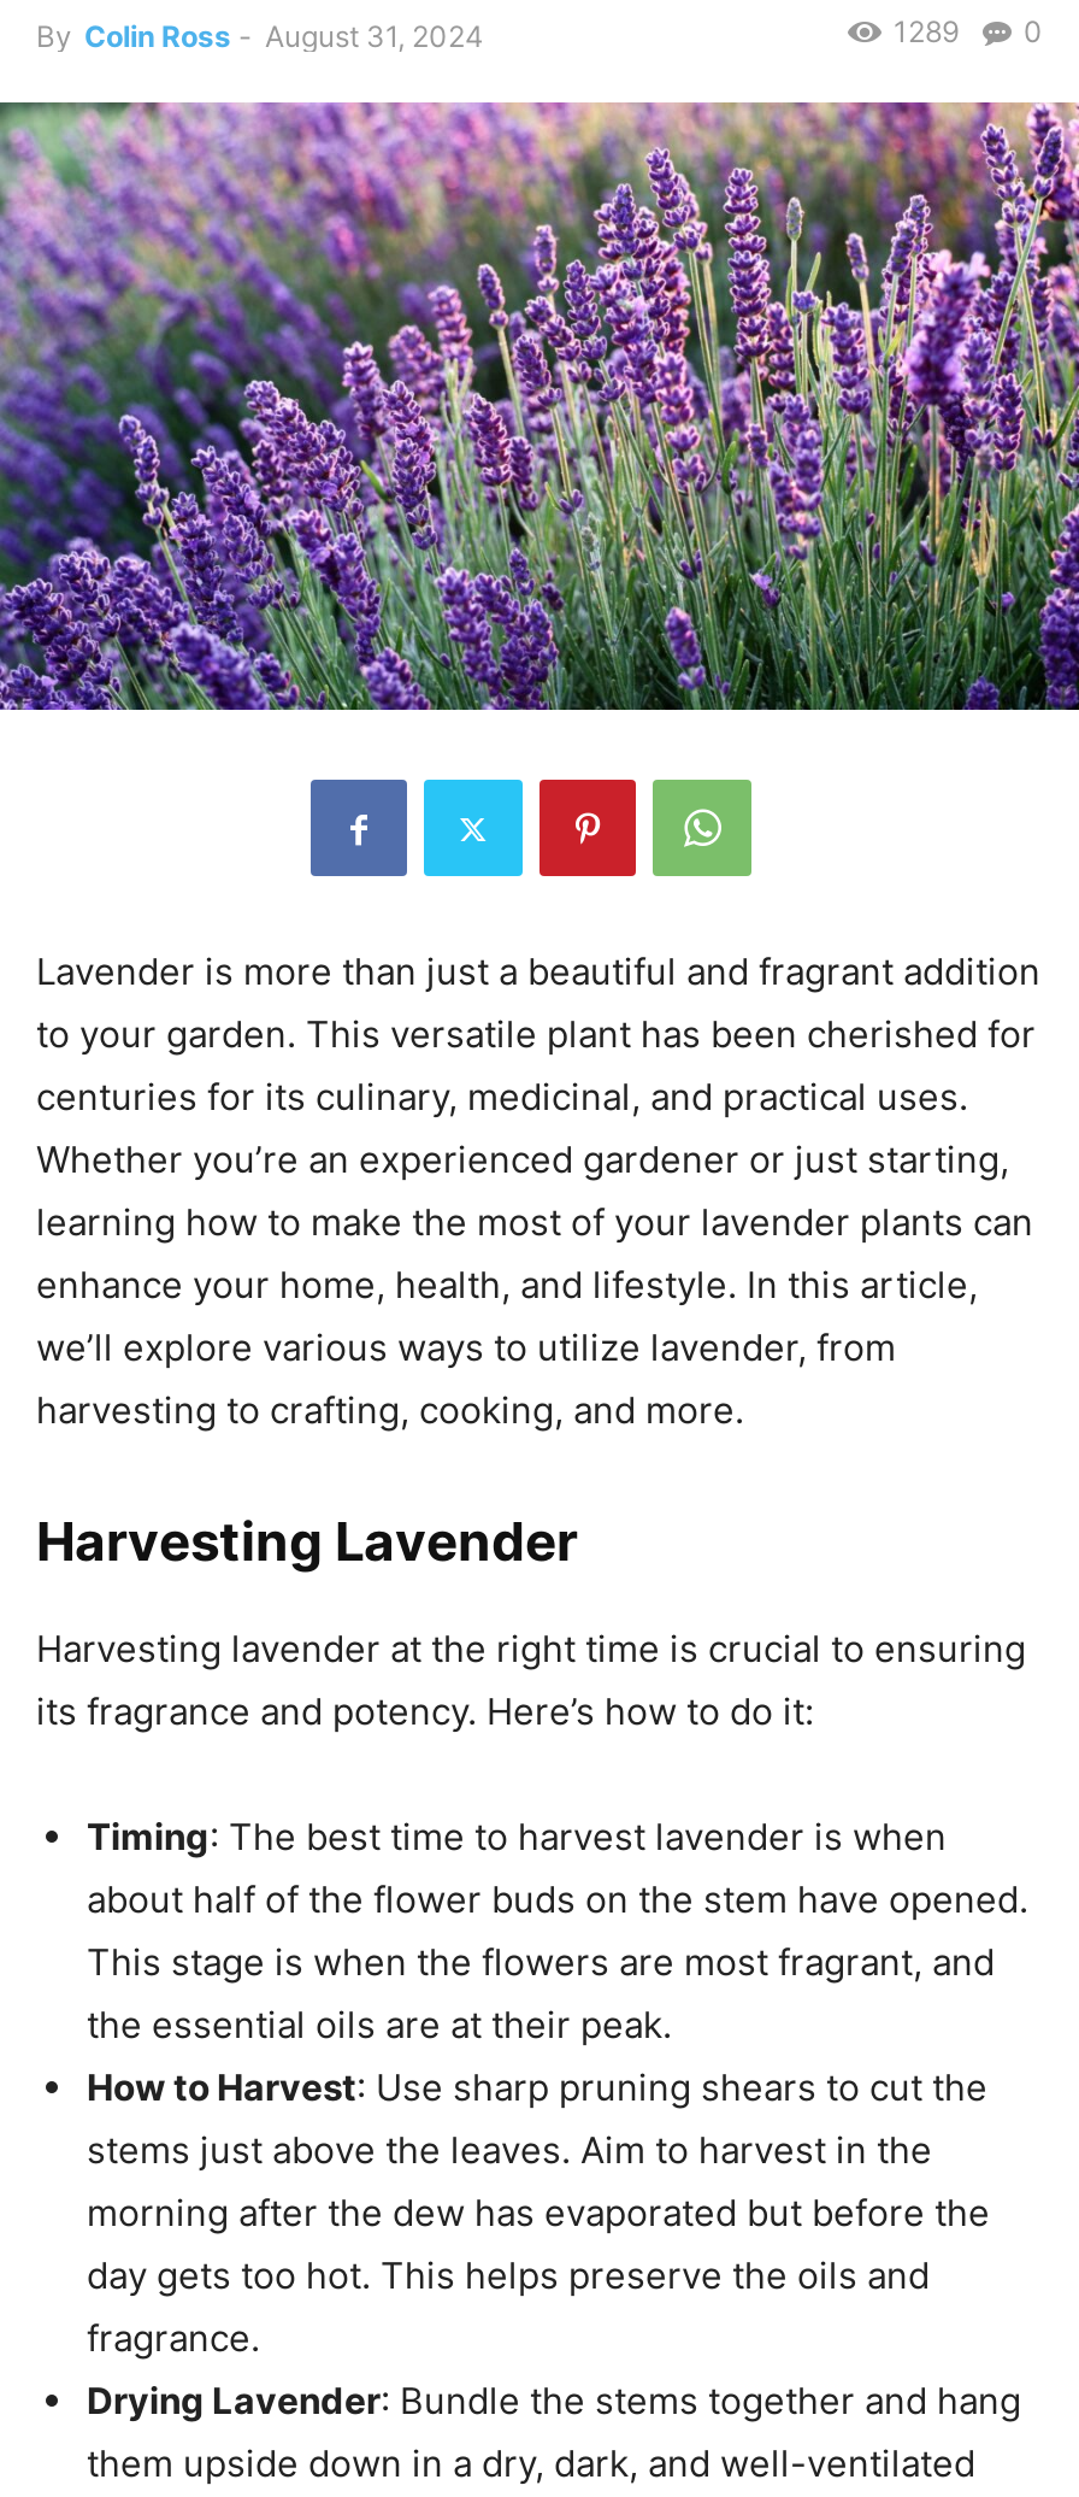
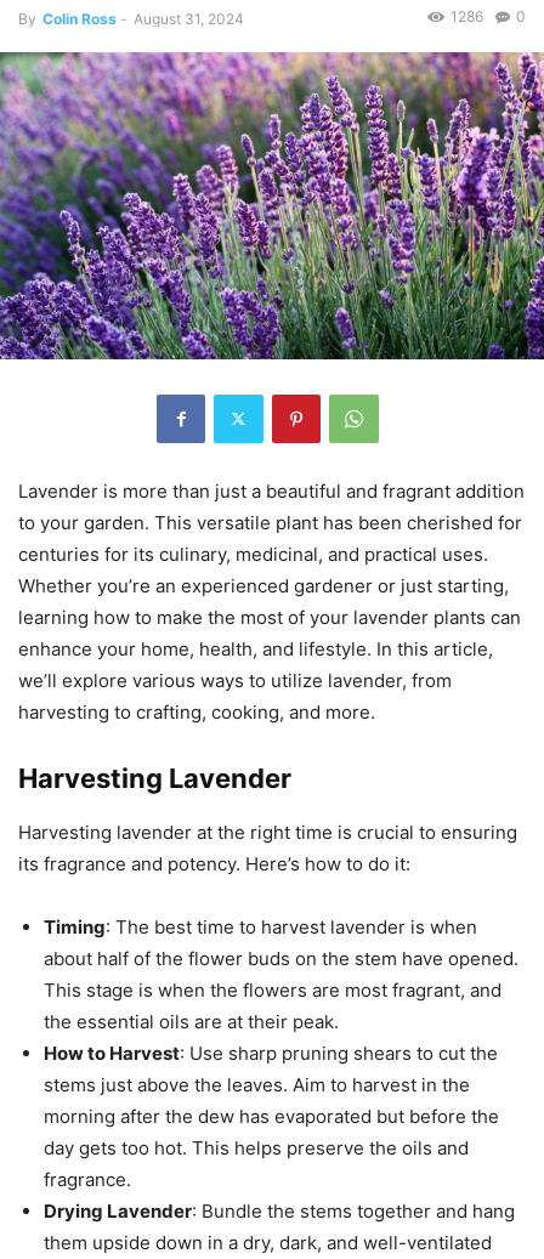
[894,13,1043,49] 1289 0 -> [450,7,526,25] 1286 0

